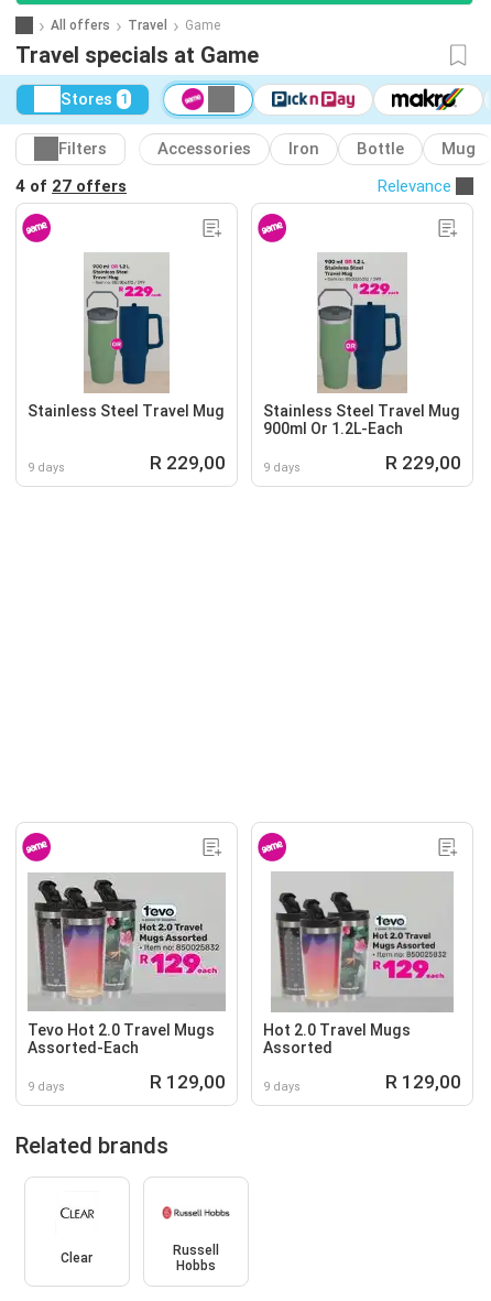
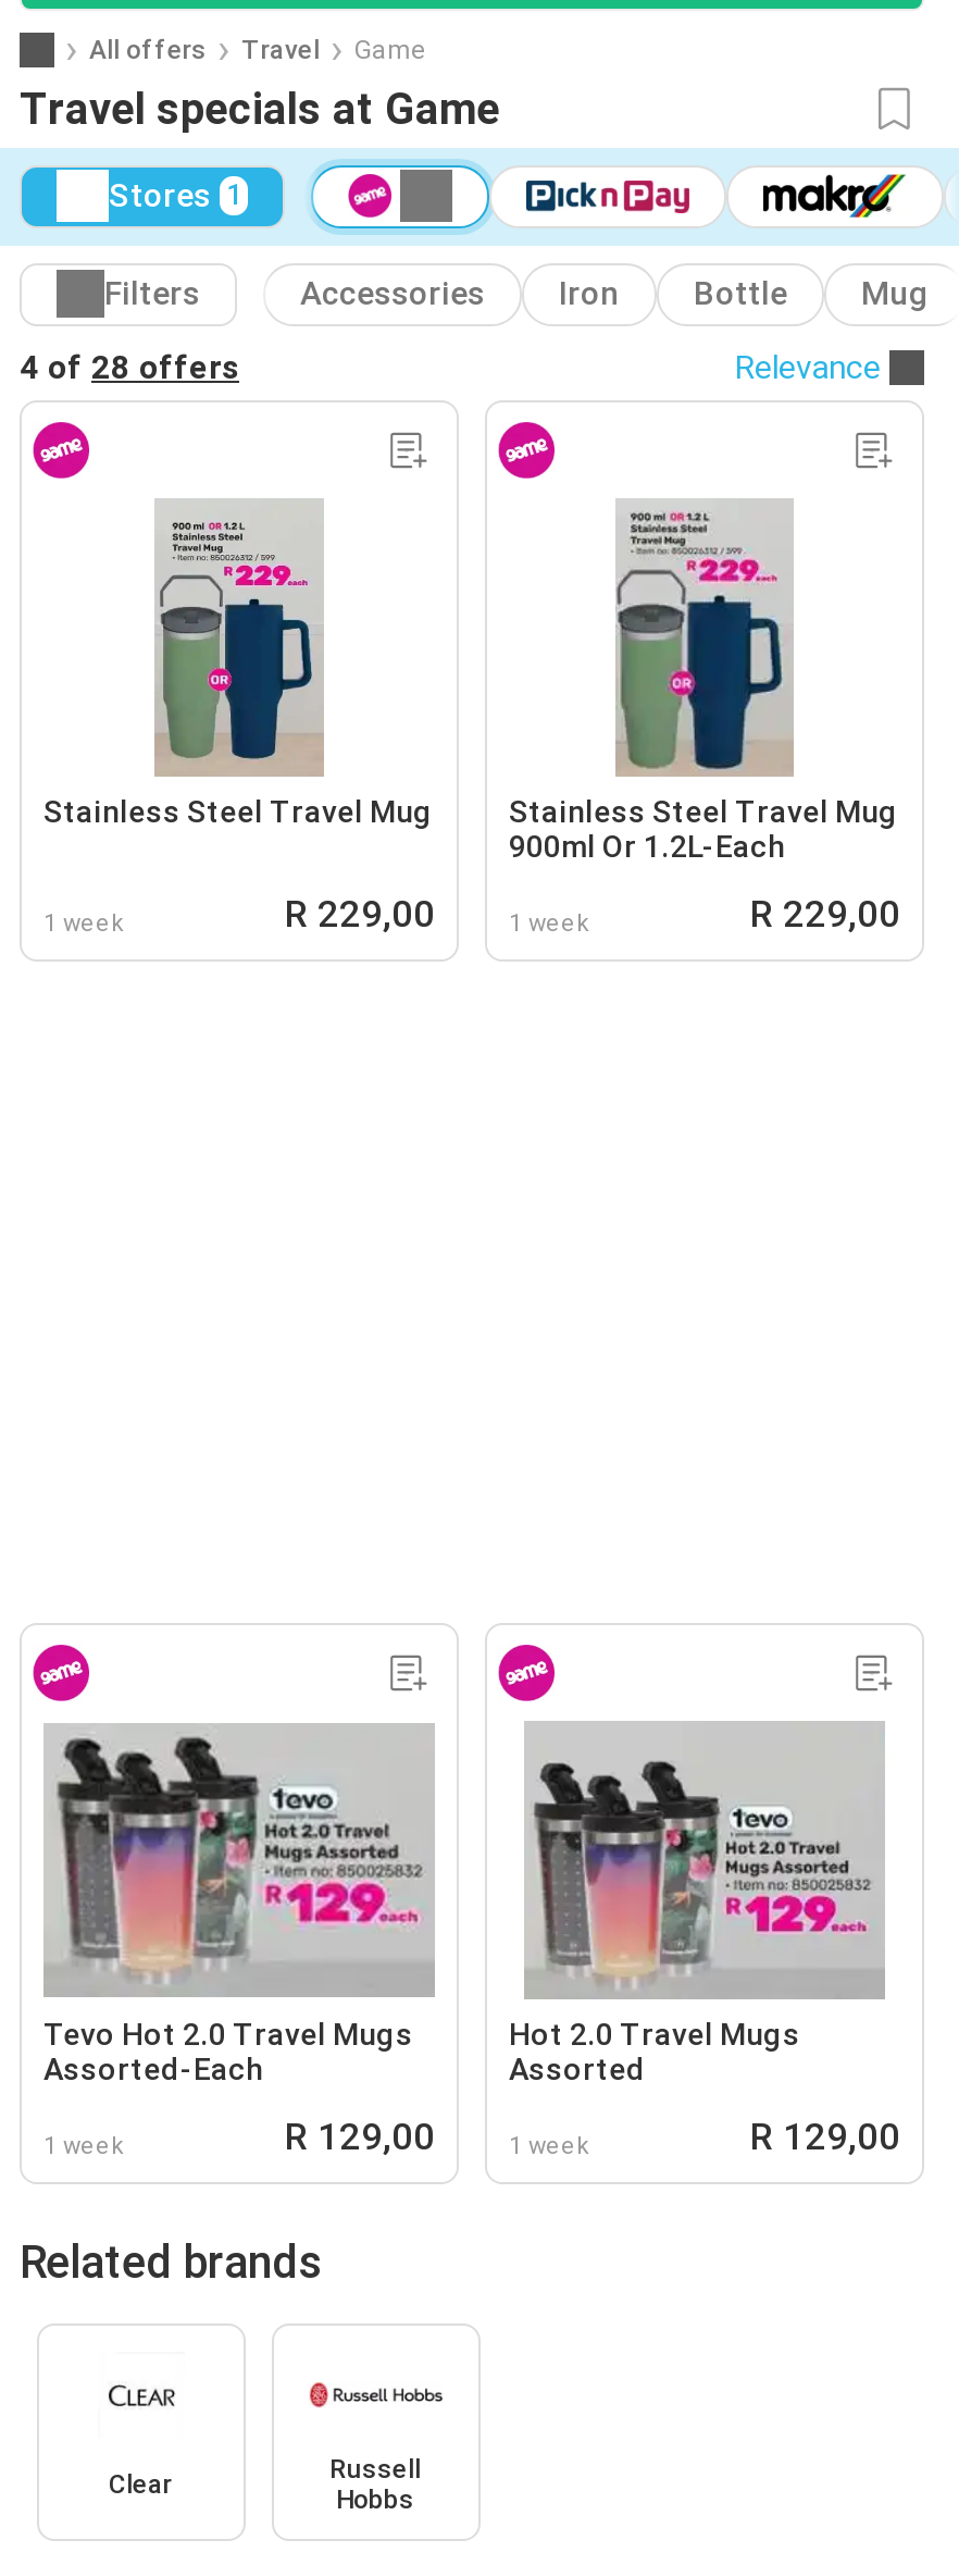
[15,176,127,196] 4 of 27 offers -> [20,347,239,386] 4 of 28 offers
[28,460,65,474] 9 days -> [43,909,124,937] 1 week
[263,460,301,474] 9 days -> [509,909,589,937] 1 week
[28,1079,65,1093] 9 days -> [43,2131,124,2159] 1 week
[263,1079,301,1093] 9 days -> [509,2131,589,2159] 1 week

